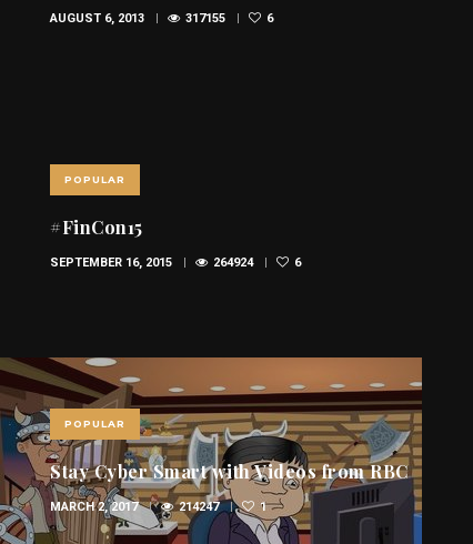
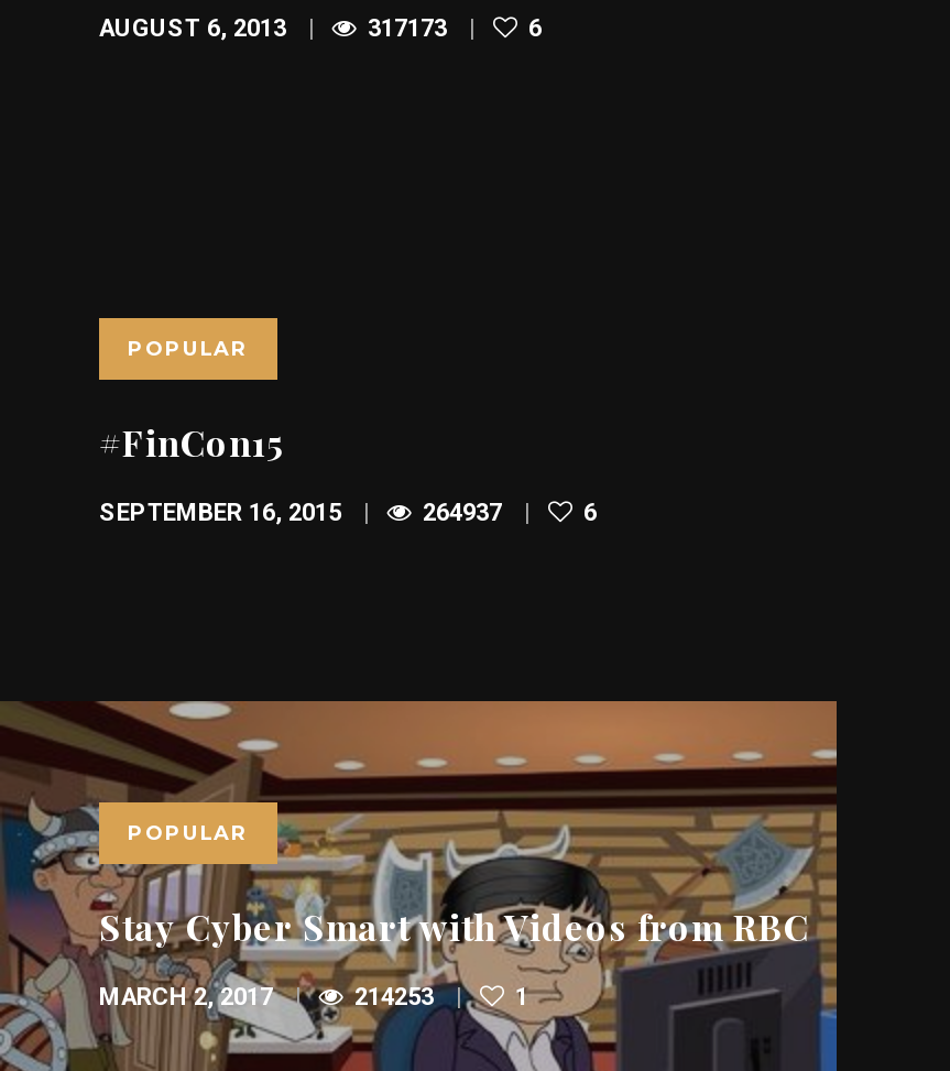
[185,11,225,26] 317155 -> [368,14,447,43] 317173
[213,255,253,270] 264924 -> [423,499,502,527] 264937
[179,500,219,514] 214247 -> [354,983,434,1012] 214253

